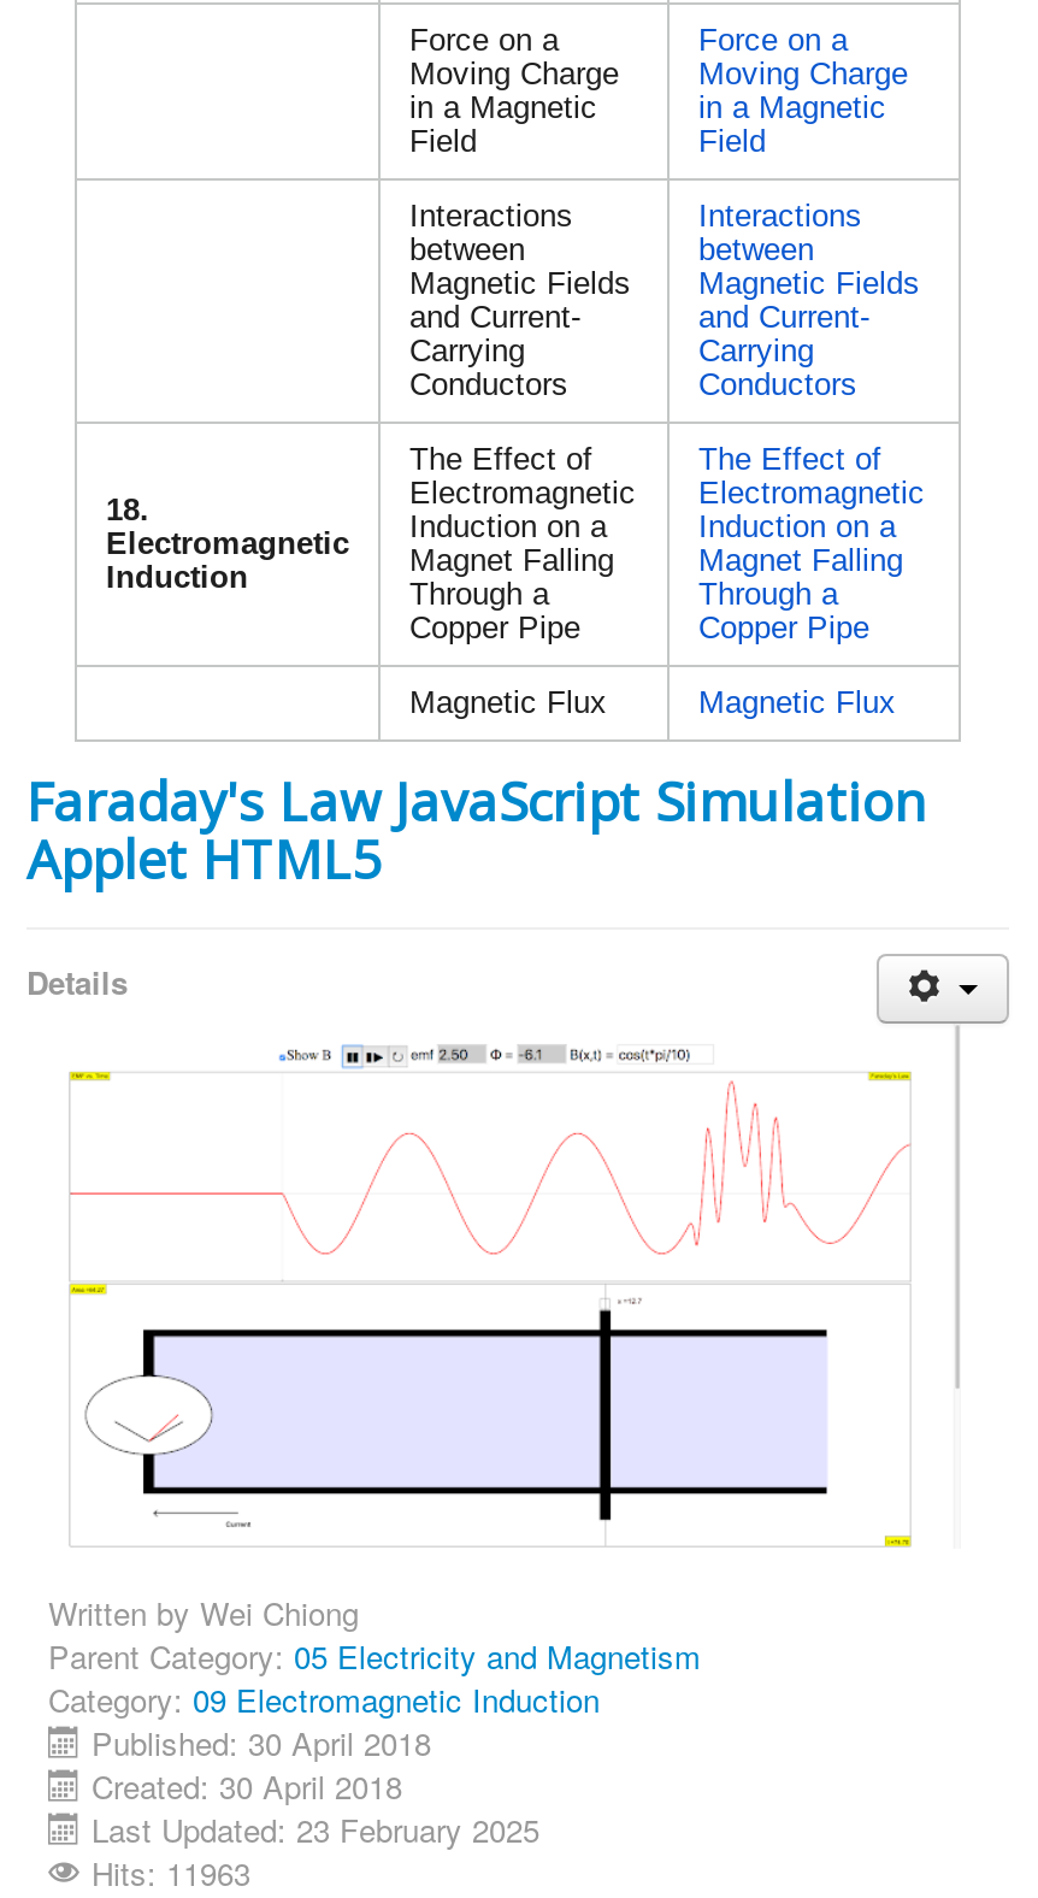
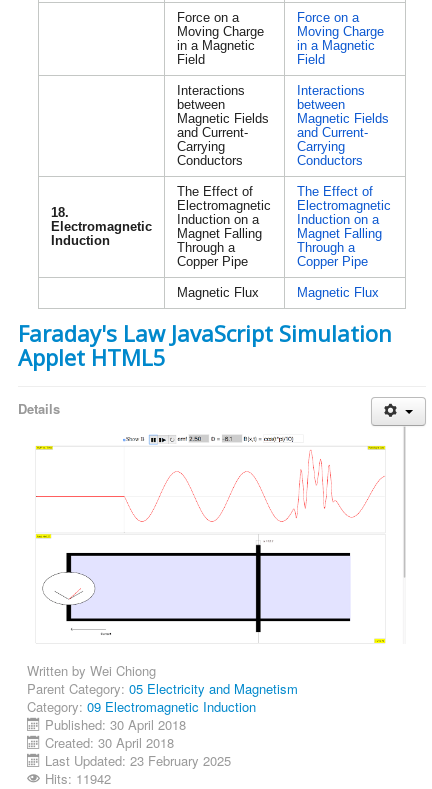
[92,1849,250,1895] Hits: 11963 -> [45,769,111,788] Hits: 11942

